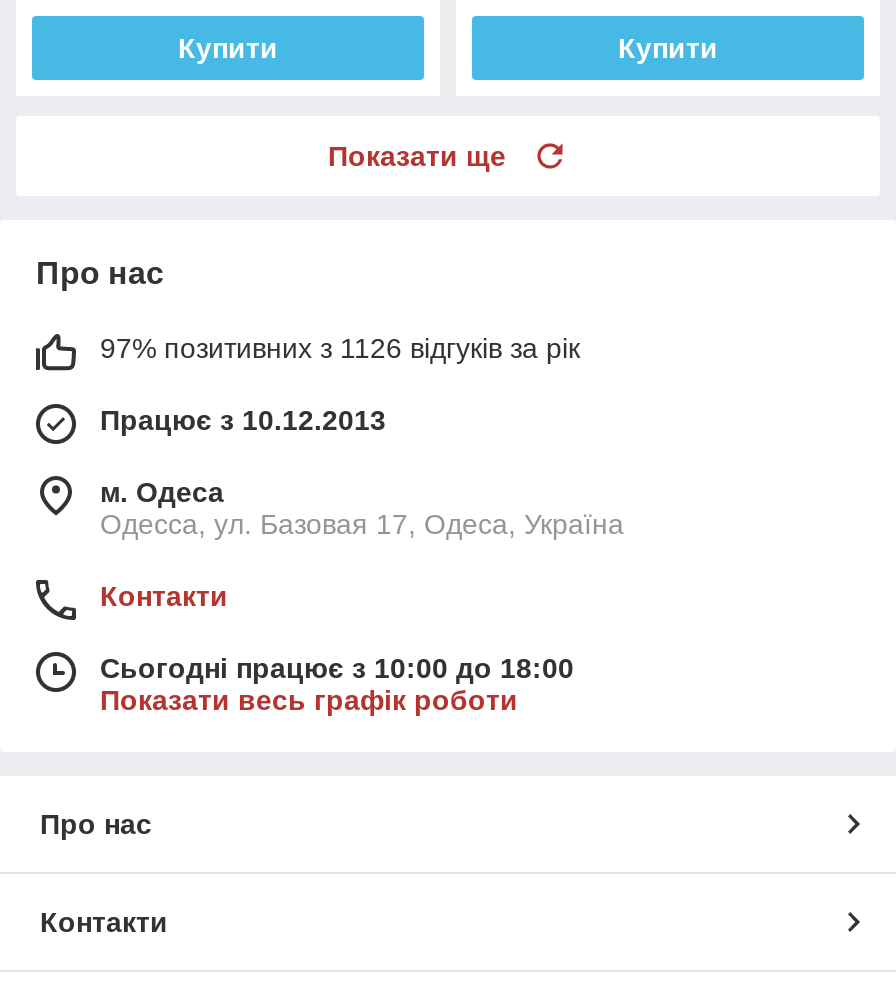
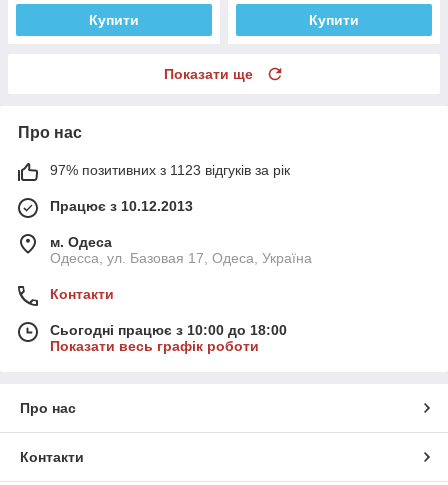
[100,333,580,365] 97% позитивних з 1126 відгуків за рік -> [50,162,290,178] 97% позитивних з 1123 відгуків за рік

